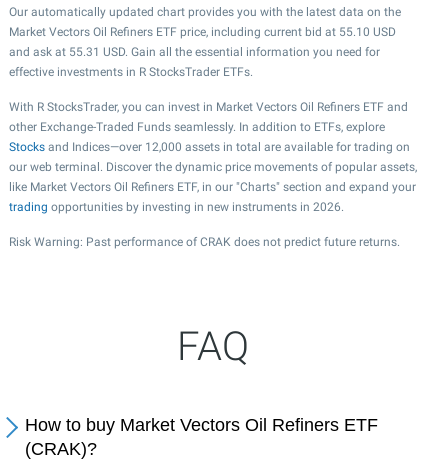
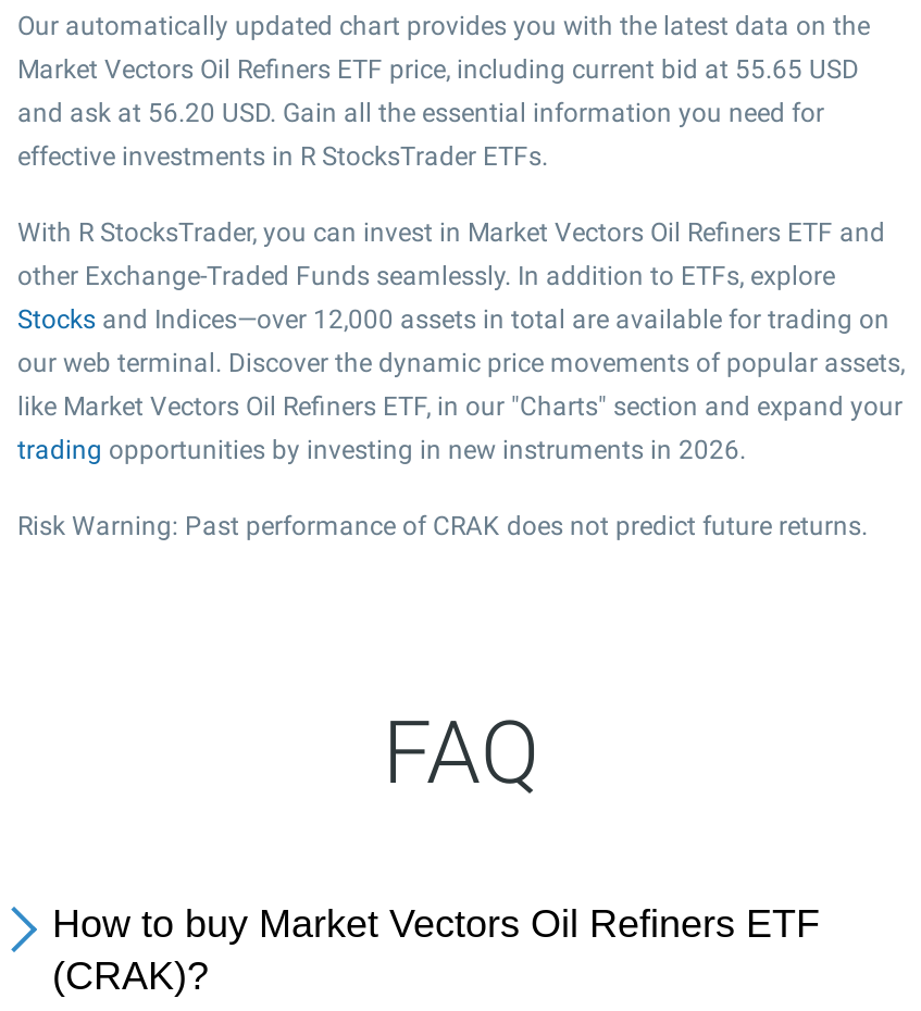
[9,25,396,39] Market Vectors Oil Refiners ETF price, including current bid at 55.10 USD -> [17,54,859,85] Market Vectors Oil Refiners ETF price, including current bid at 55.65 USD
[9,45,380,59] and ask at 55.31 USD. Gain all the essential information you need for -> [17,98,824,128] and ask at 56.20 USD. Gain all the essential information you need for

